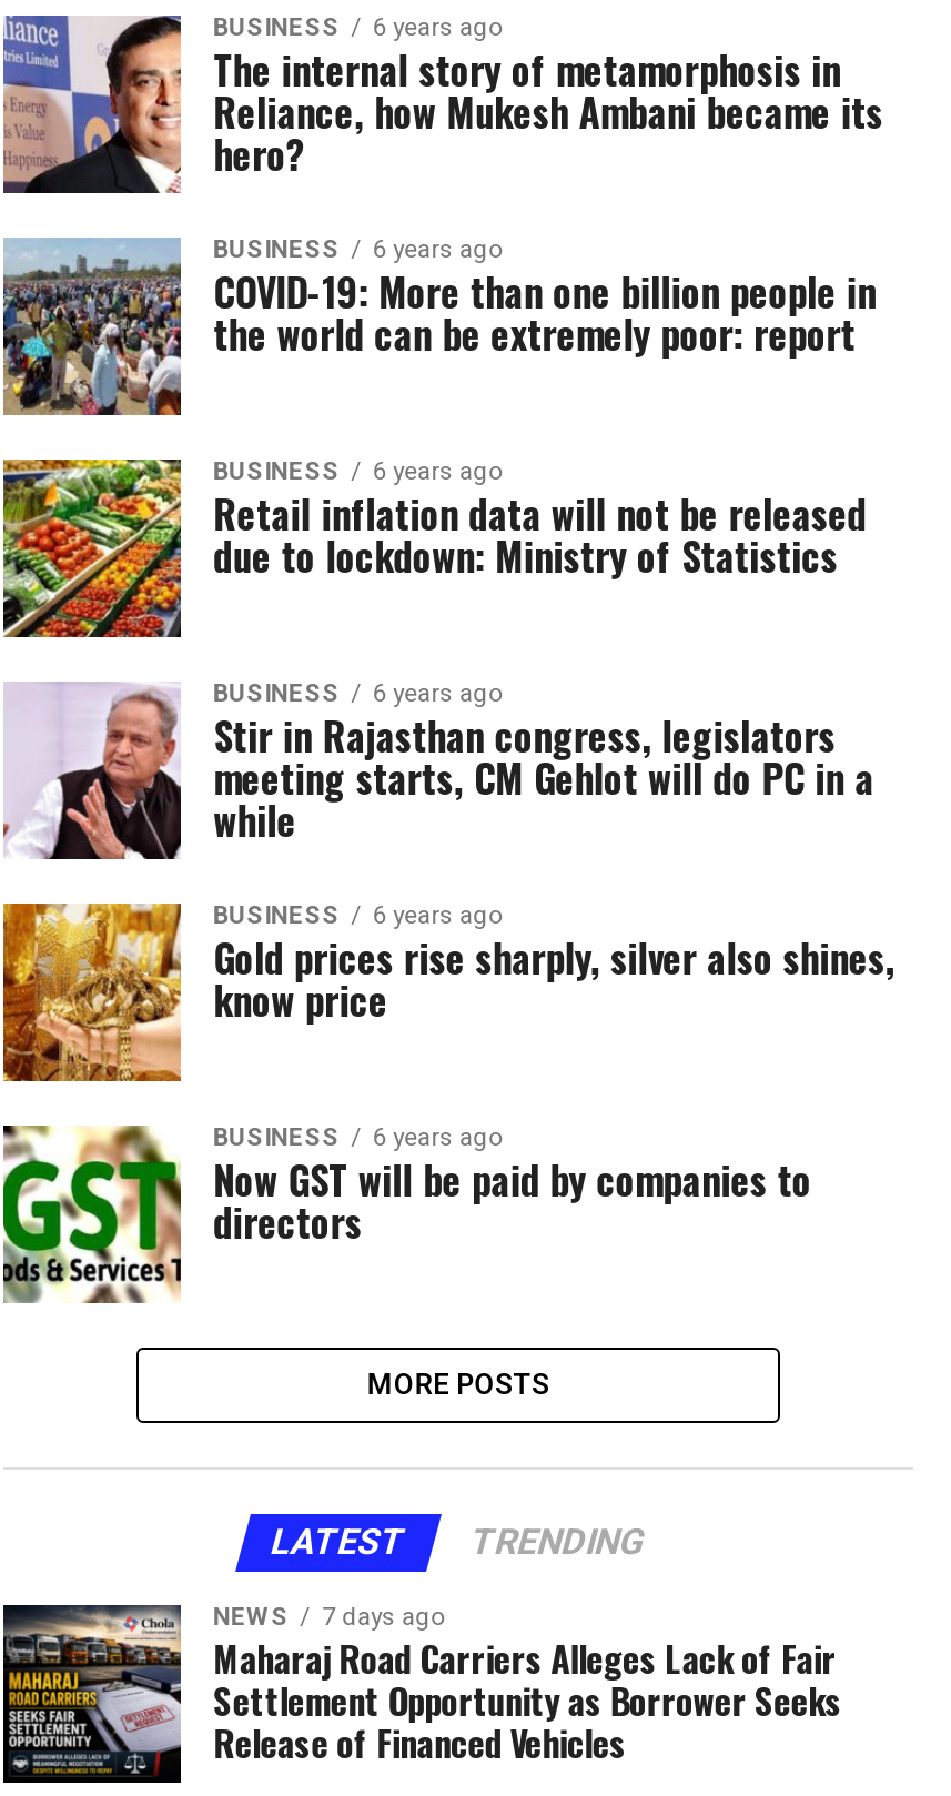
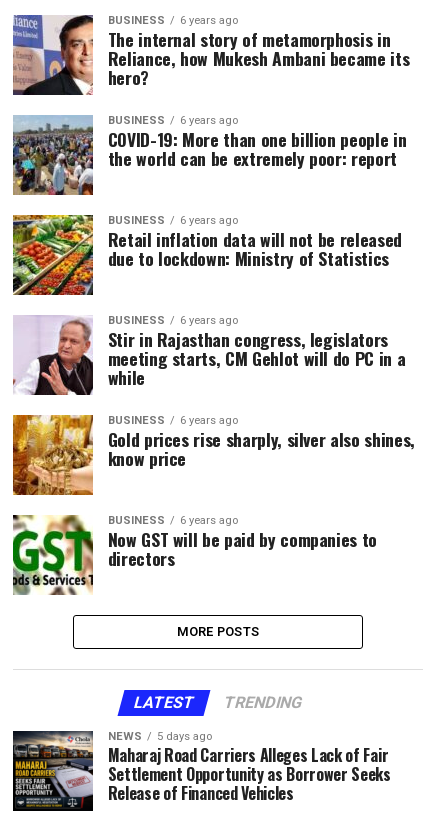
[214,1603,444,1632] NEWS 7 days ago -> [108,730,212,743] NEWS 5 days ago

